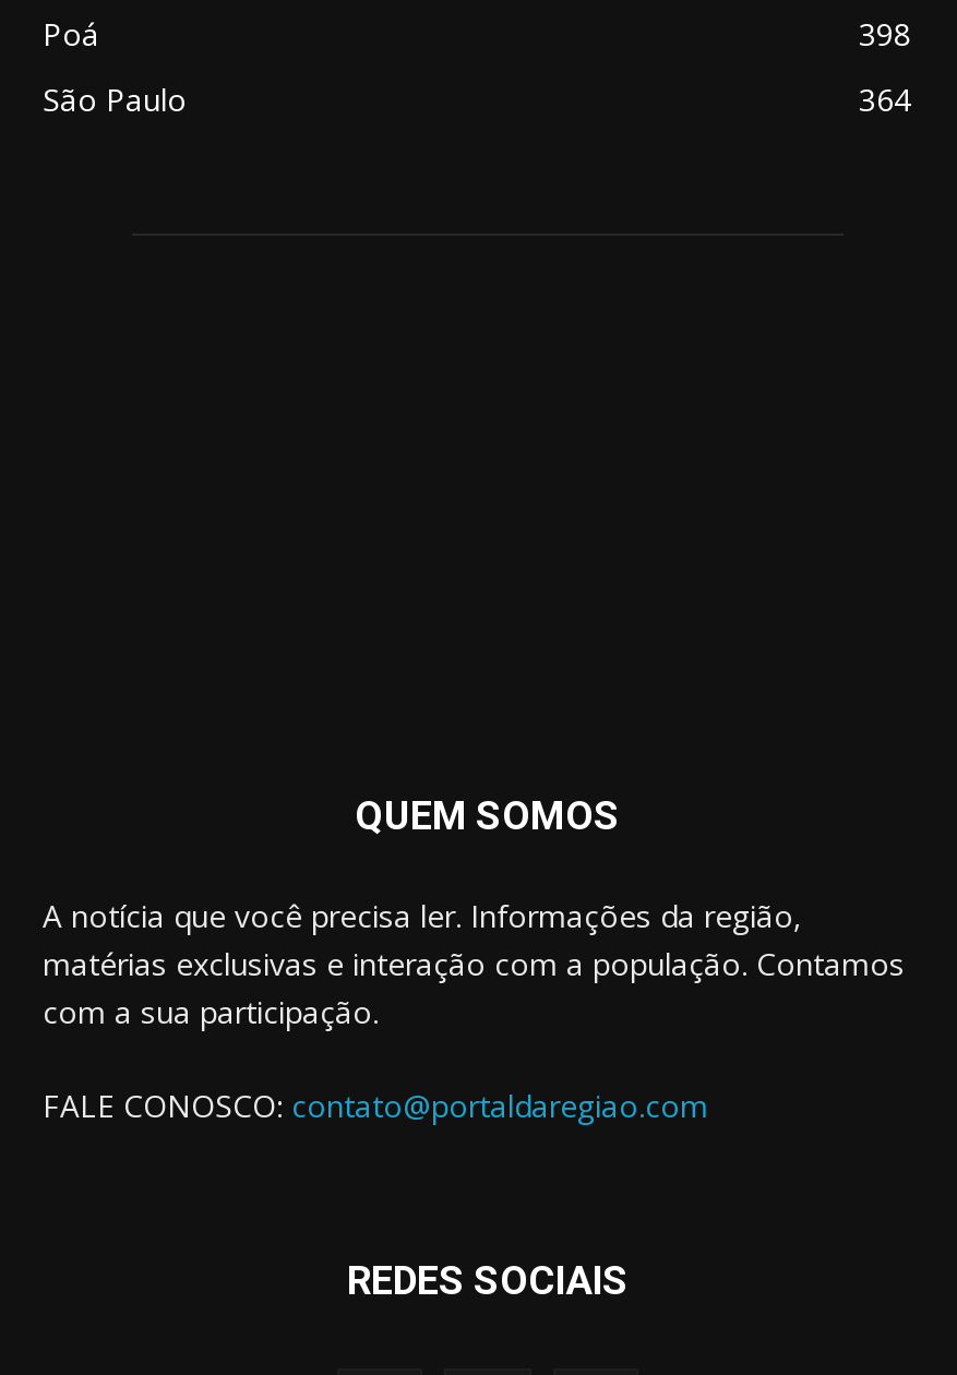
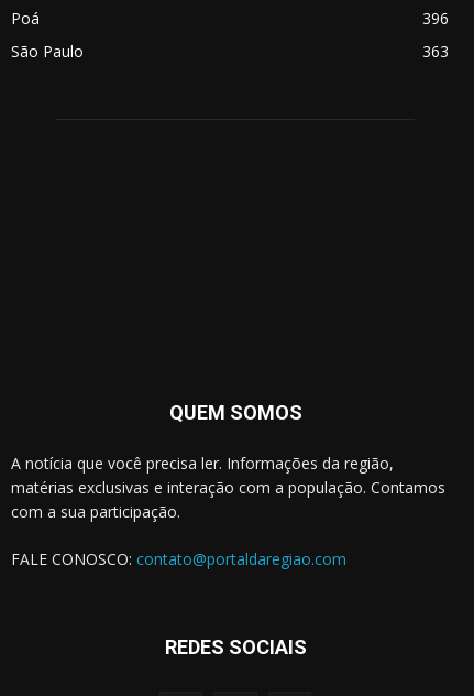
[859,14,911,55] 398 -> [422,8,449,29] 396
[859,79,911,120] 364 -> [422,41,449,62] 363

